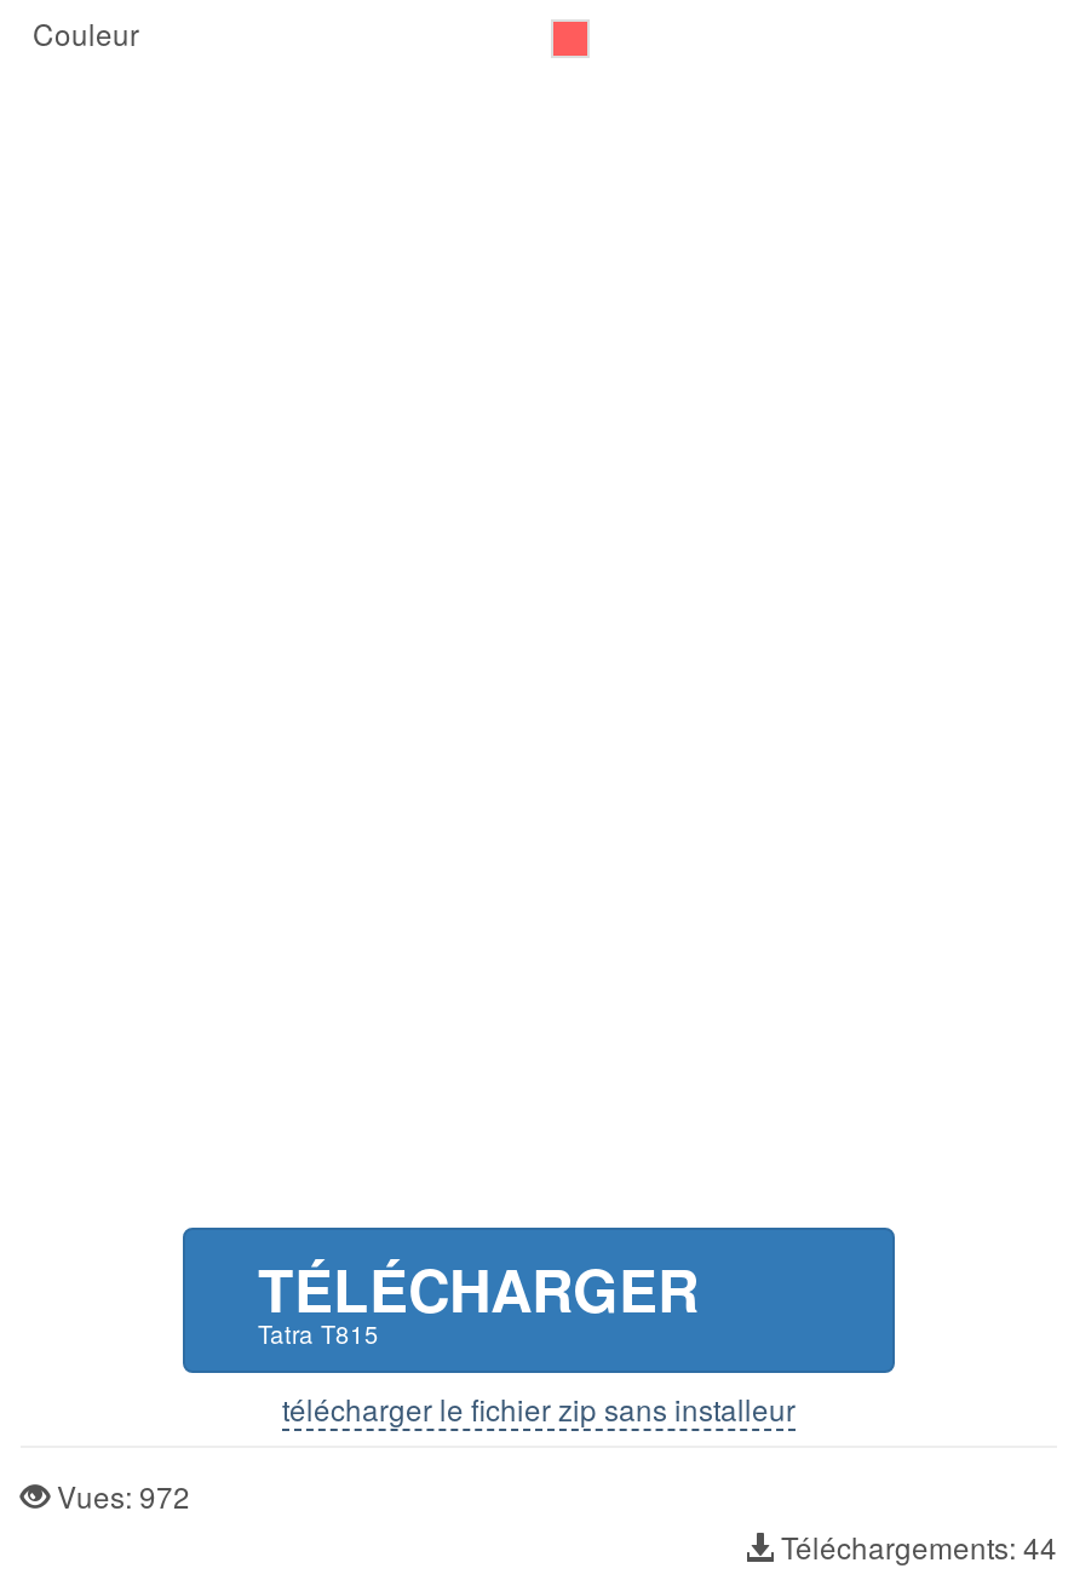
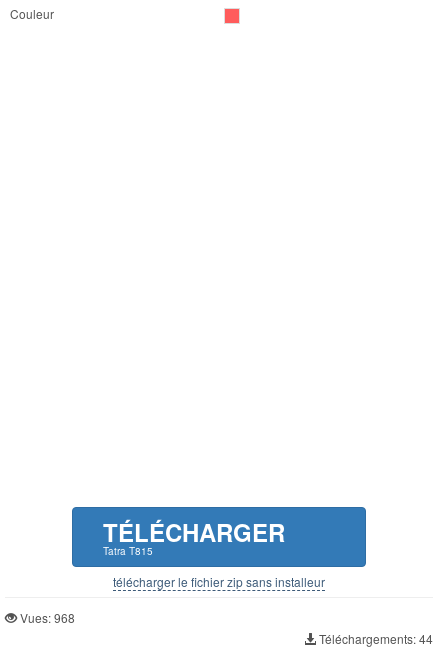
[50,1474,190,1515] Vues: 972 -> [17,609,75,626] Vues: 968

